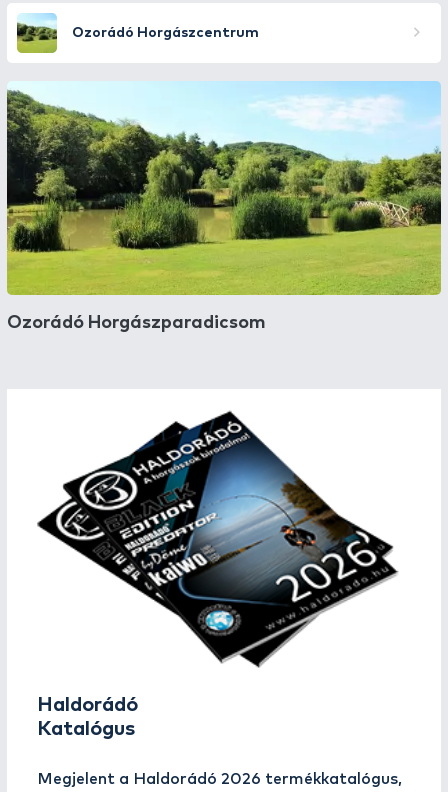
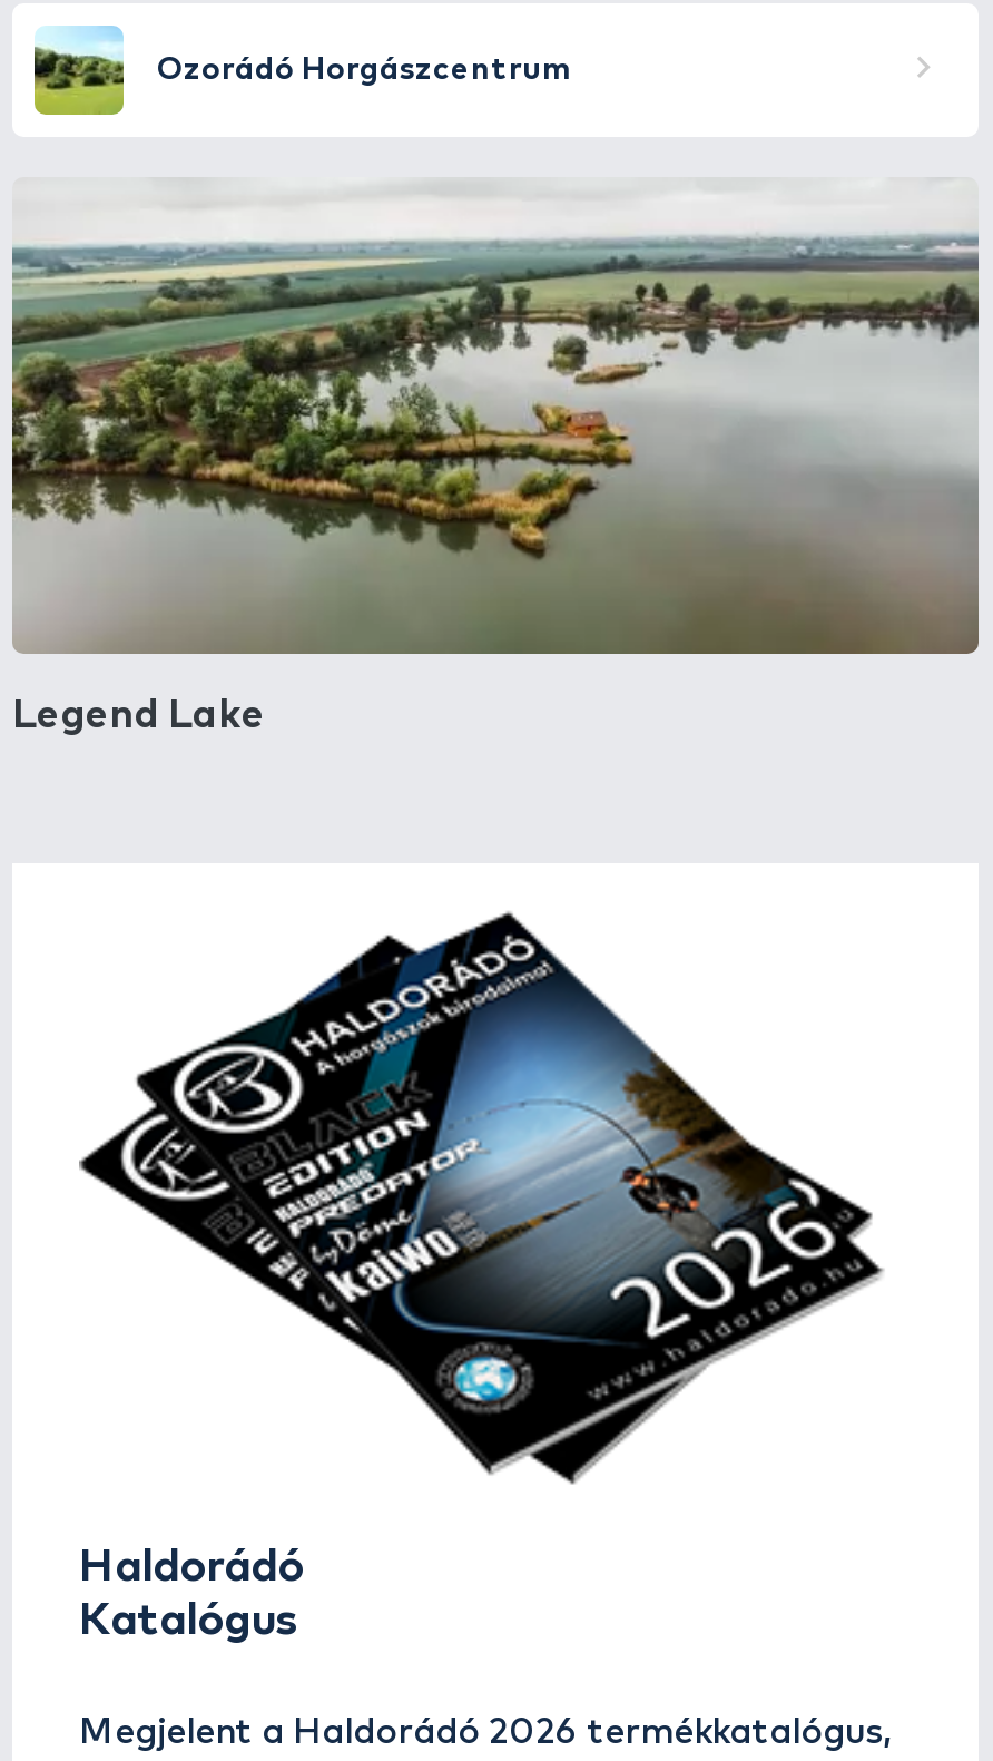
[6,81,442,332] [image] | Ozorádó Horgászparadicsom -> [10,179,981,736] [image] | Legend Lake

